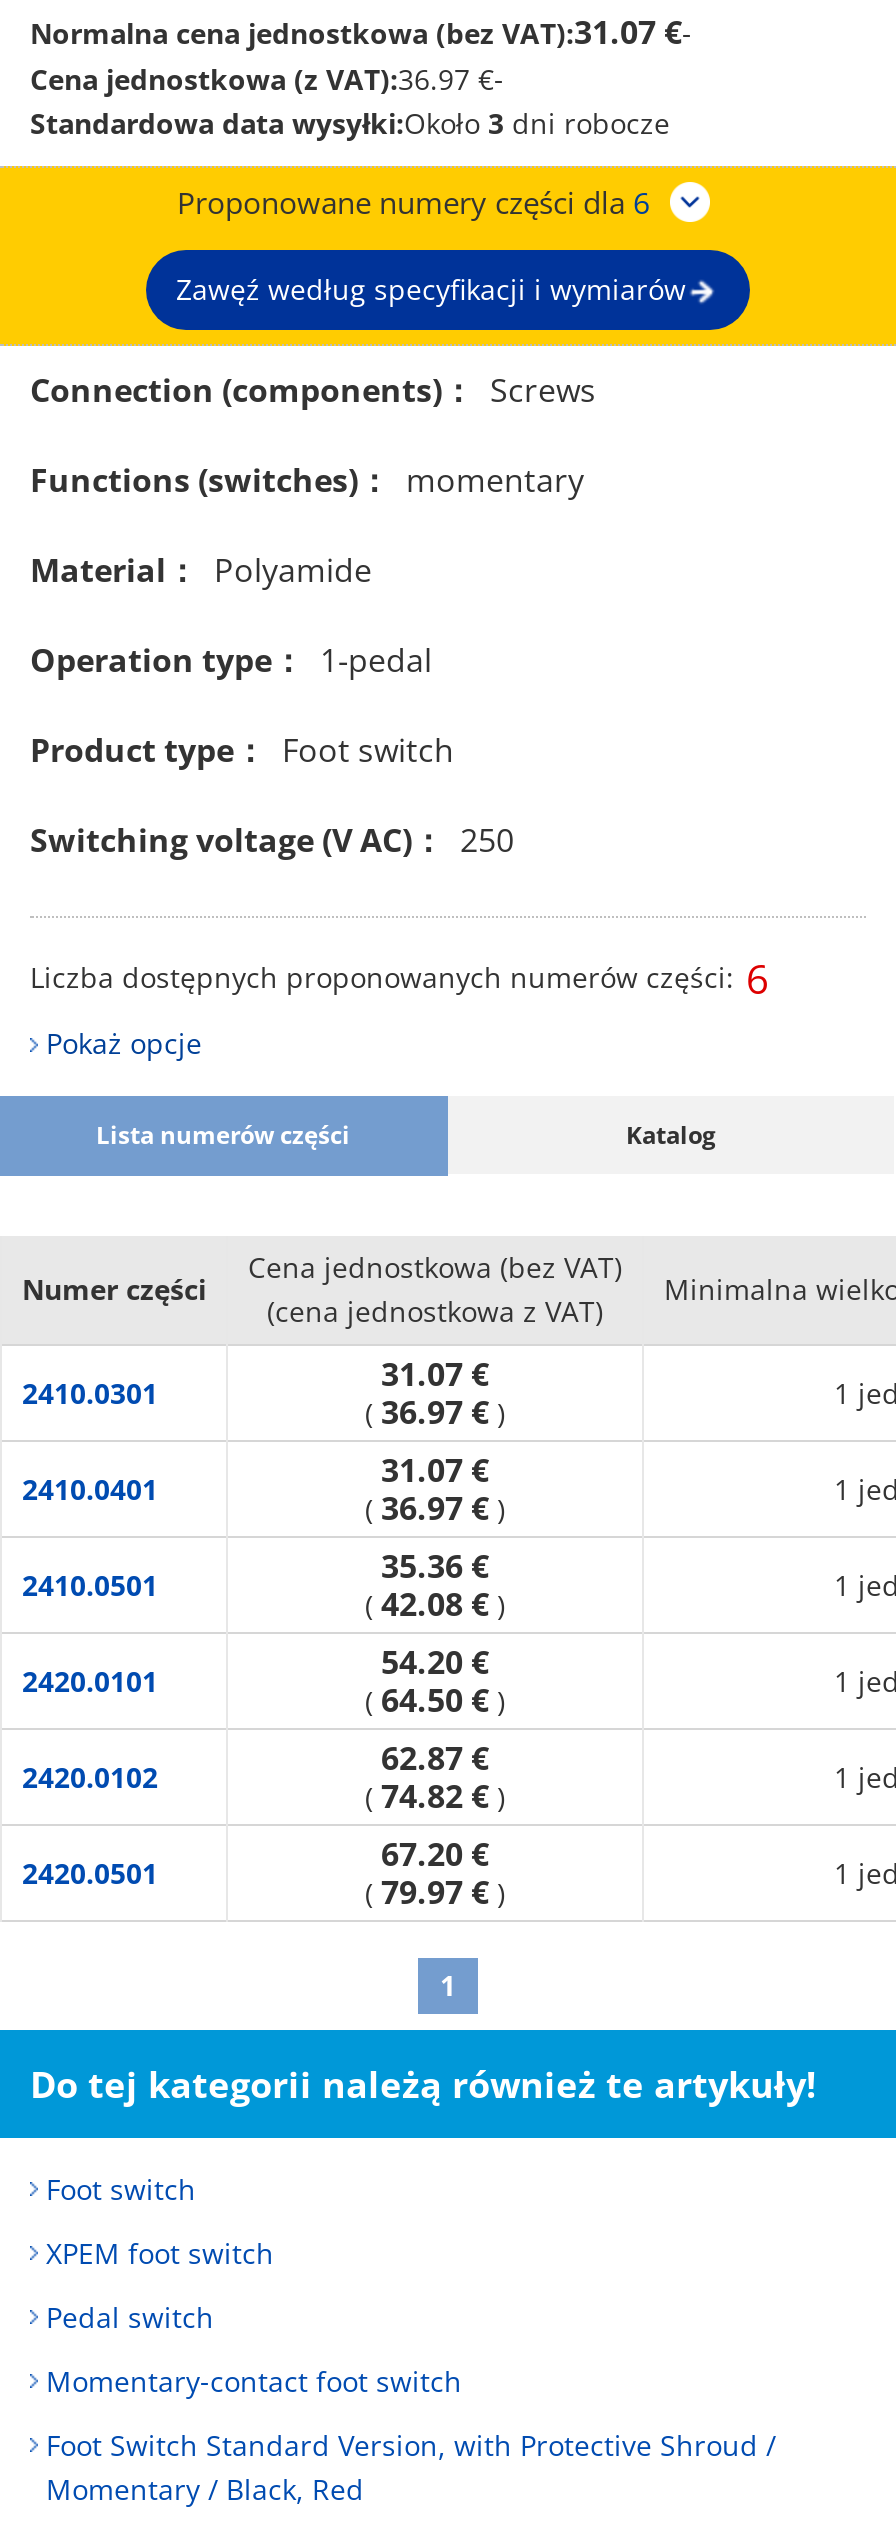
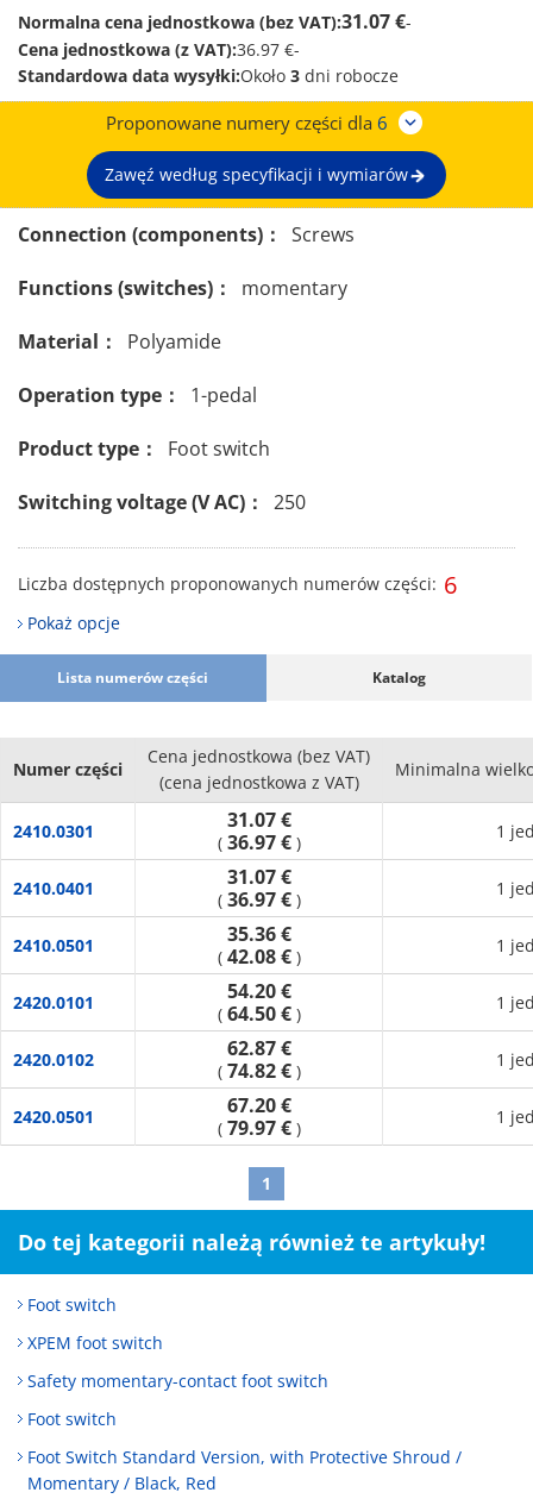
[46,2298,214,2336] Pedal switch -> [27,1369,328,1392] Safety momentary-contact foot switch
[46,2362,462,2400] Momentary-contact foot switch -> [27,1407,117,1430] Foot switch

